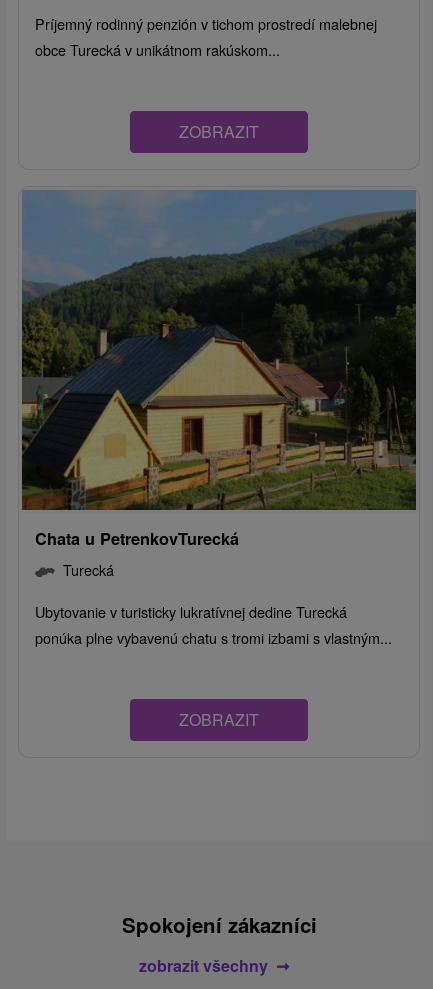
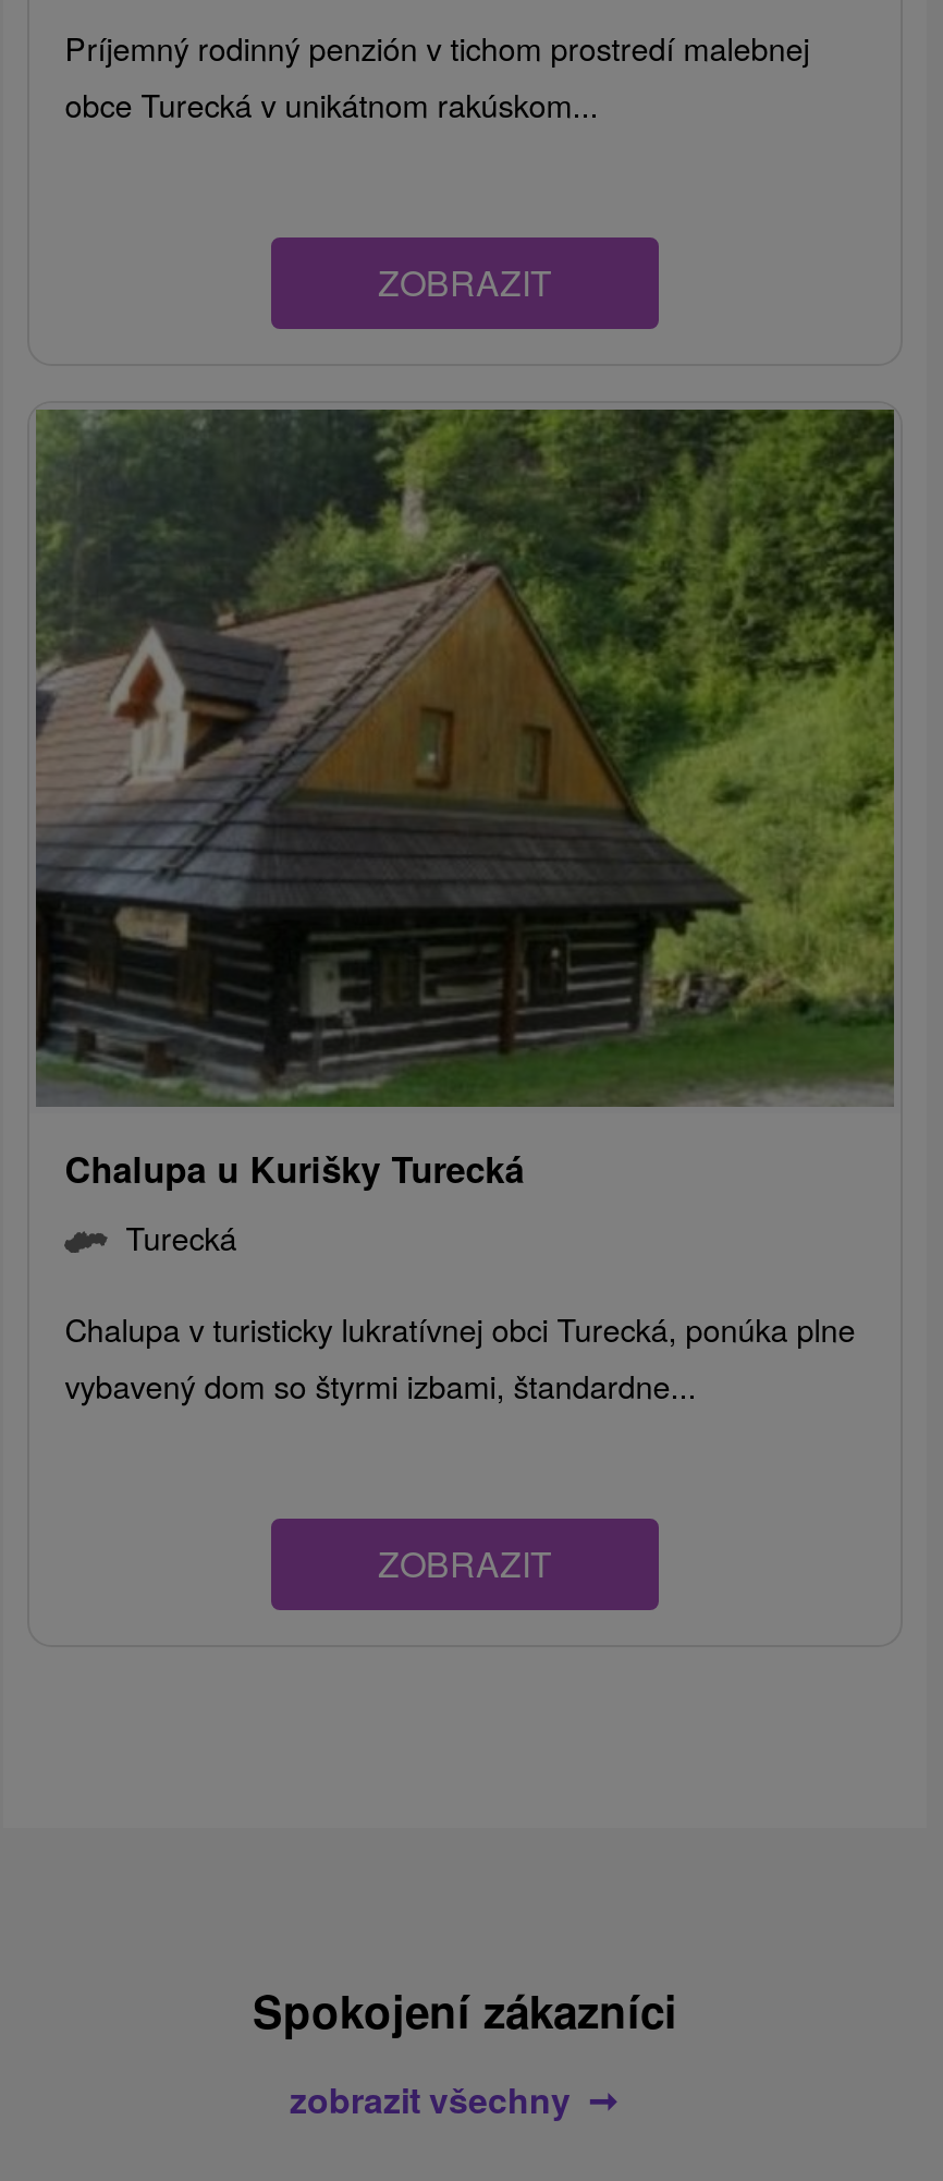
[21,190,417,550] [image] | Chata u PetrenkovTurecká -> [34,407,896,1194] [image] | Chalupa u Kurišky Turecká
[35,601,392,648] Ubytovanie v turisticky lukratívnej dedine Turecká | ponúka plne vybavenú chatu s tromi izbami s vlastným... -> [65,1305,855,1408] Chalupa v turisticky lukratívnej obci Turecká, ponúka plne | vybavený dom so štyrmi izbami, štandardne...

